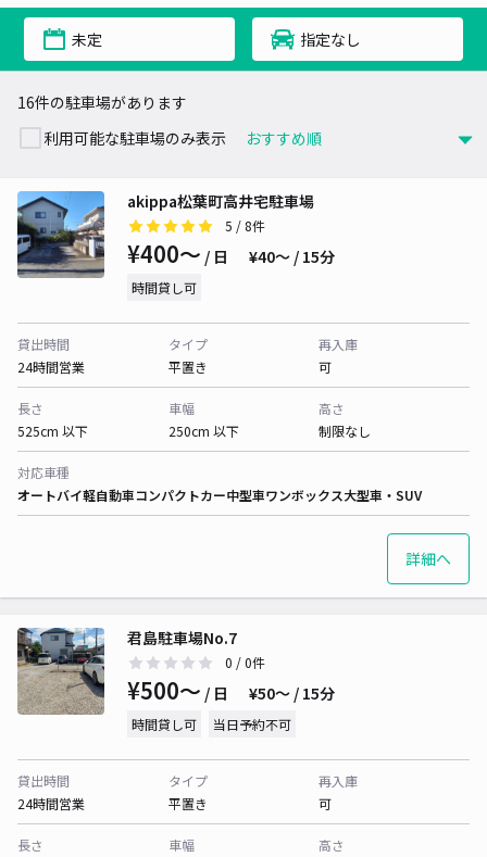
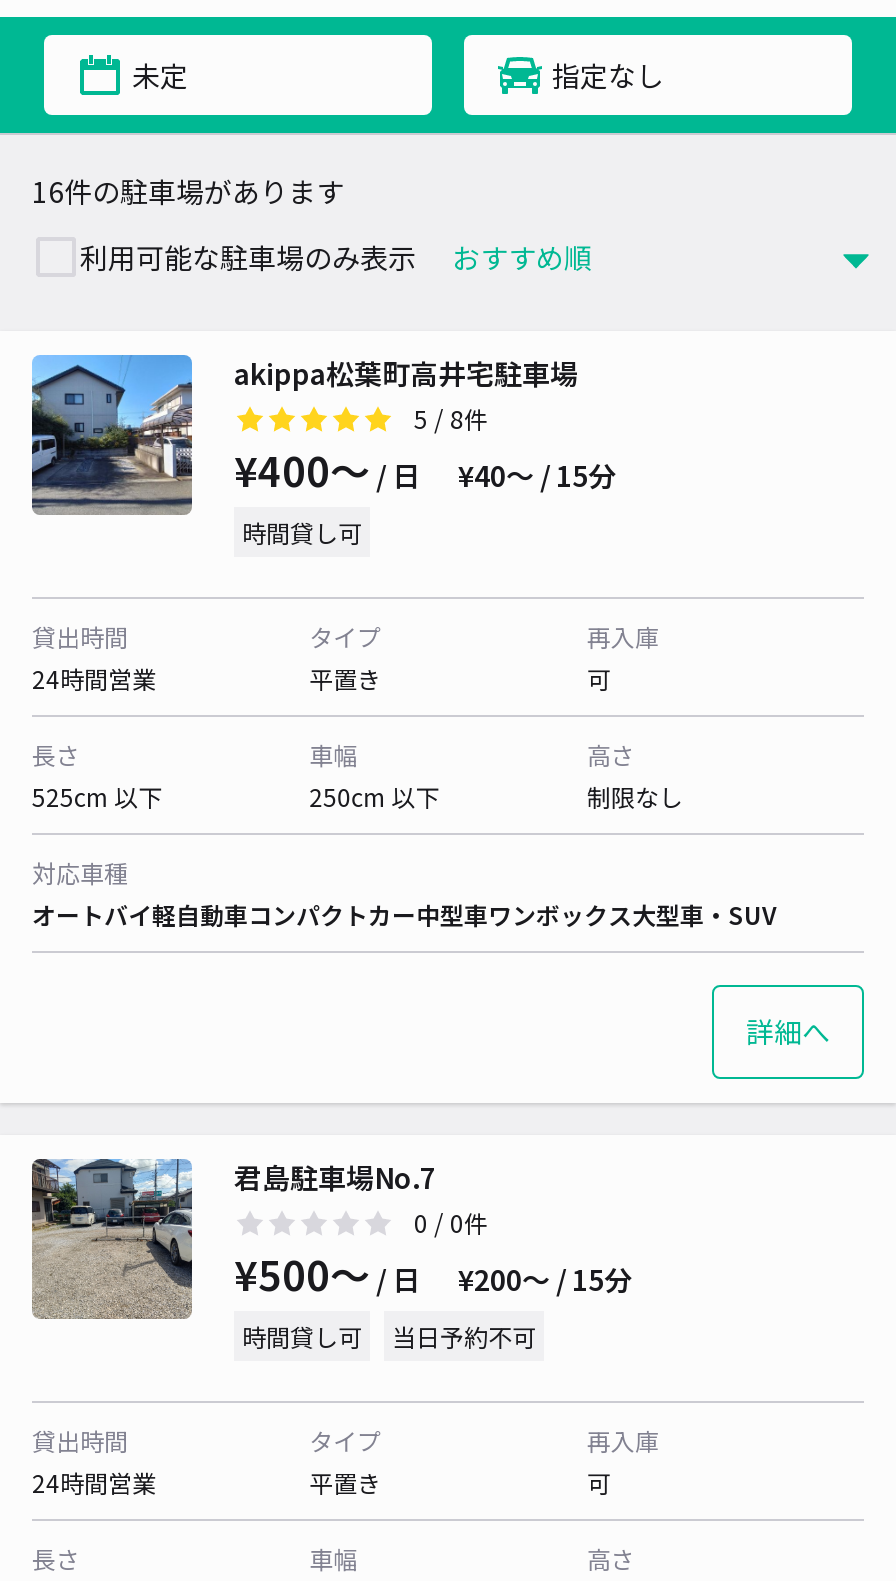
[127,675,335,706] ¥500〜/ 日 ¥50〜 / 15分 -> [234,1245,632,1303] ¥500〜/ 日 ¥200〜 / 15分

